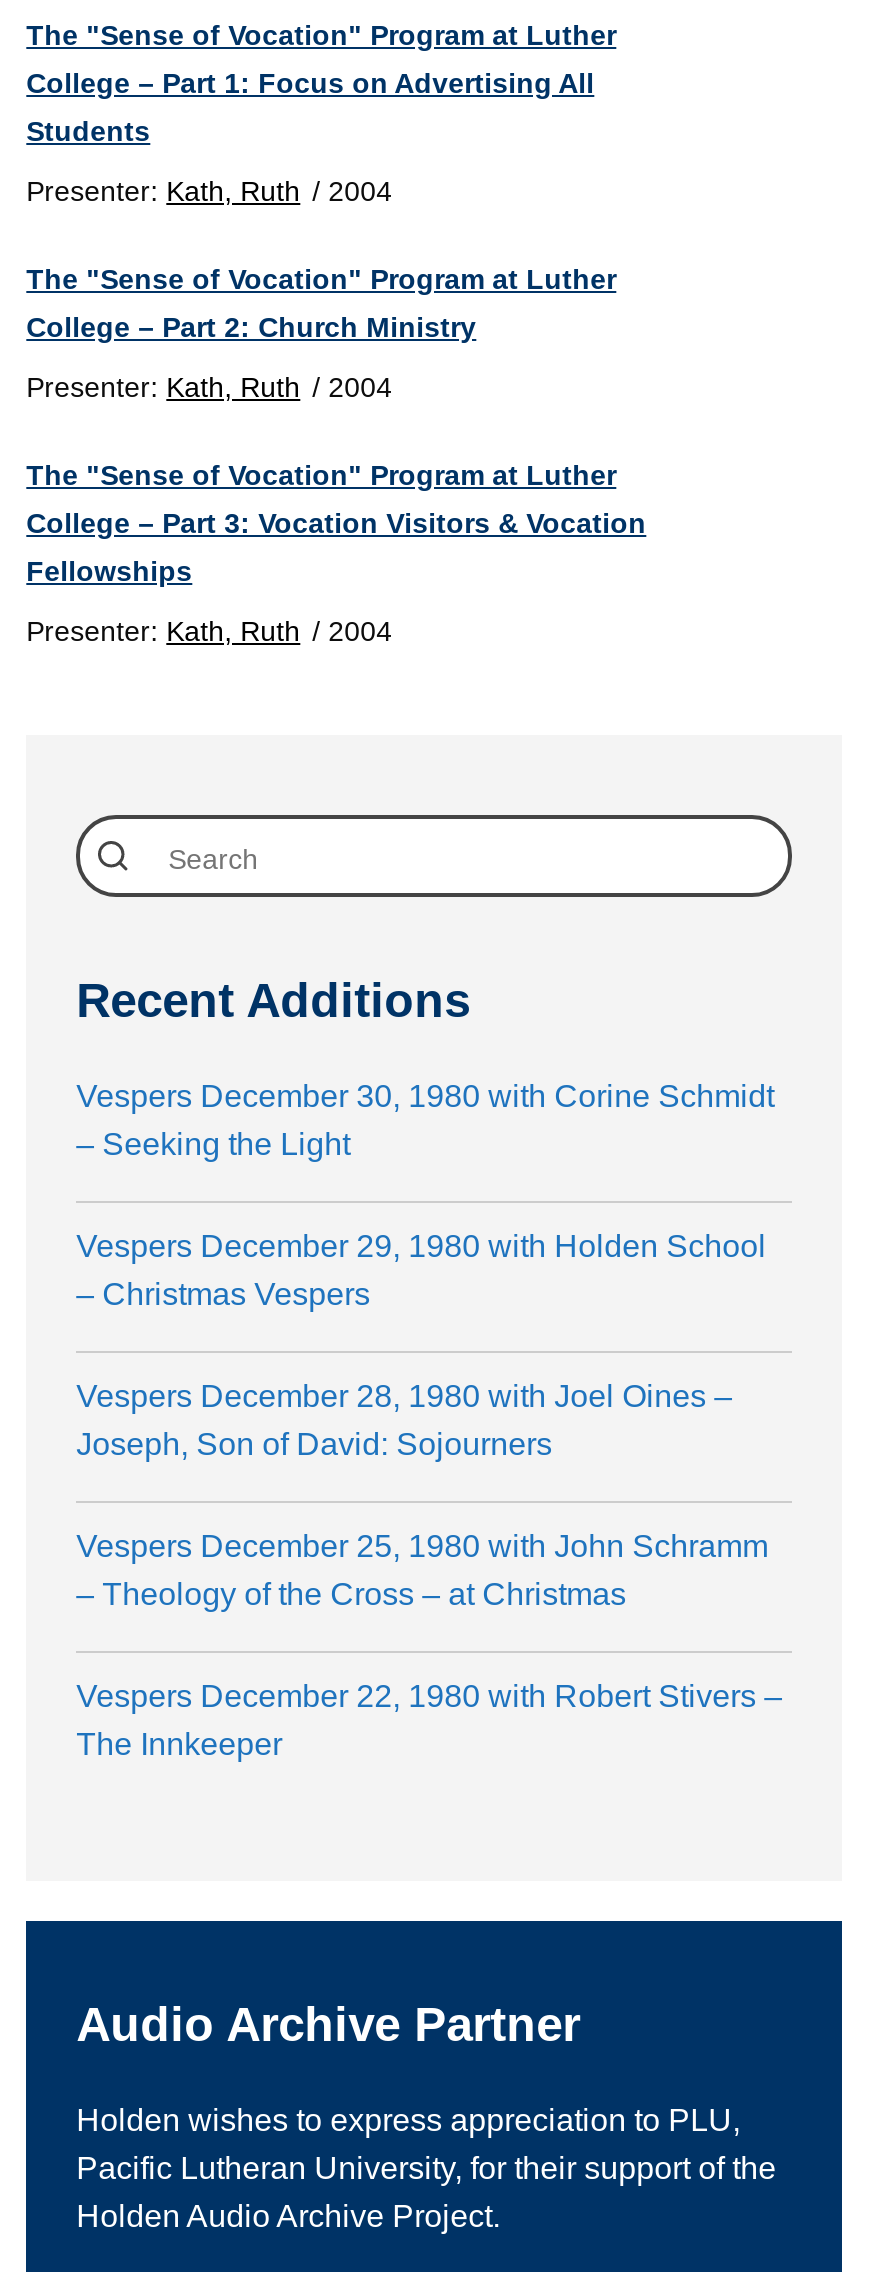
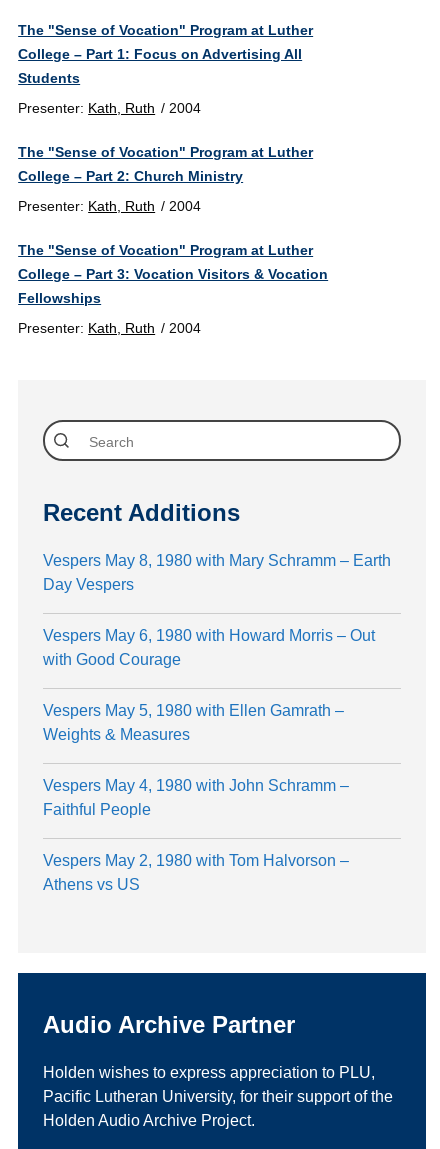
[76,1079,774,1161] Vespers December 30, 1980 with Corine Schmidt | – Seeking the Light -> [43,552,391,593] Vespers May 8, 1980 with Mary Schramm – Earth | Day Vespers
[76,1229,766,1311] Vespers December 29, 1980 with Holden School | – Christmas Vespers -> [43,627,375,668] Vespers May 6, 1980 with Howard Morris – Out | with Good Courage
[76,1379,732,1461] Vespers December 28, 1980 with Joel Oines – | Joseph, Son of David: Sojourners -> [43,702,344,743] Vespers May 5, 1980 with Ellen Gamrath – | Weights & Measures
[76,1529,768,1611] Vespers December 25, 1980 with John Schramm | – Theology of the Cross – at Christmas -> [43,777,349,818] Vespers May 4, 1980 with John Schramm – | Faithful People
[76,1679,782,1761] Vespers December 22, 1980 with Robert Stivers – | The Innkeeper -> [43,852,349,893] Vespers May 2, 1980 with Tom Halvorson – | Athens vs US

